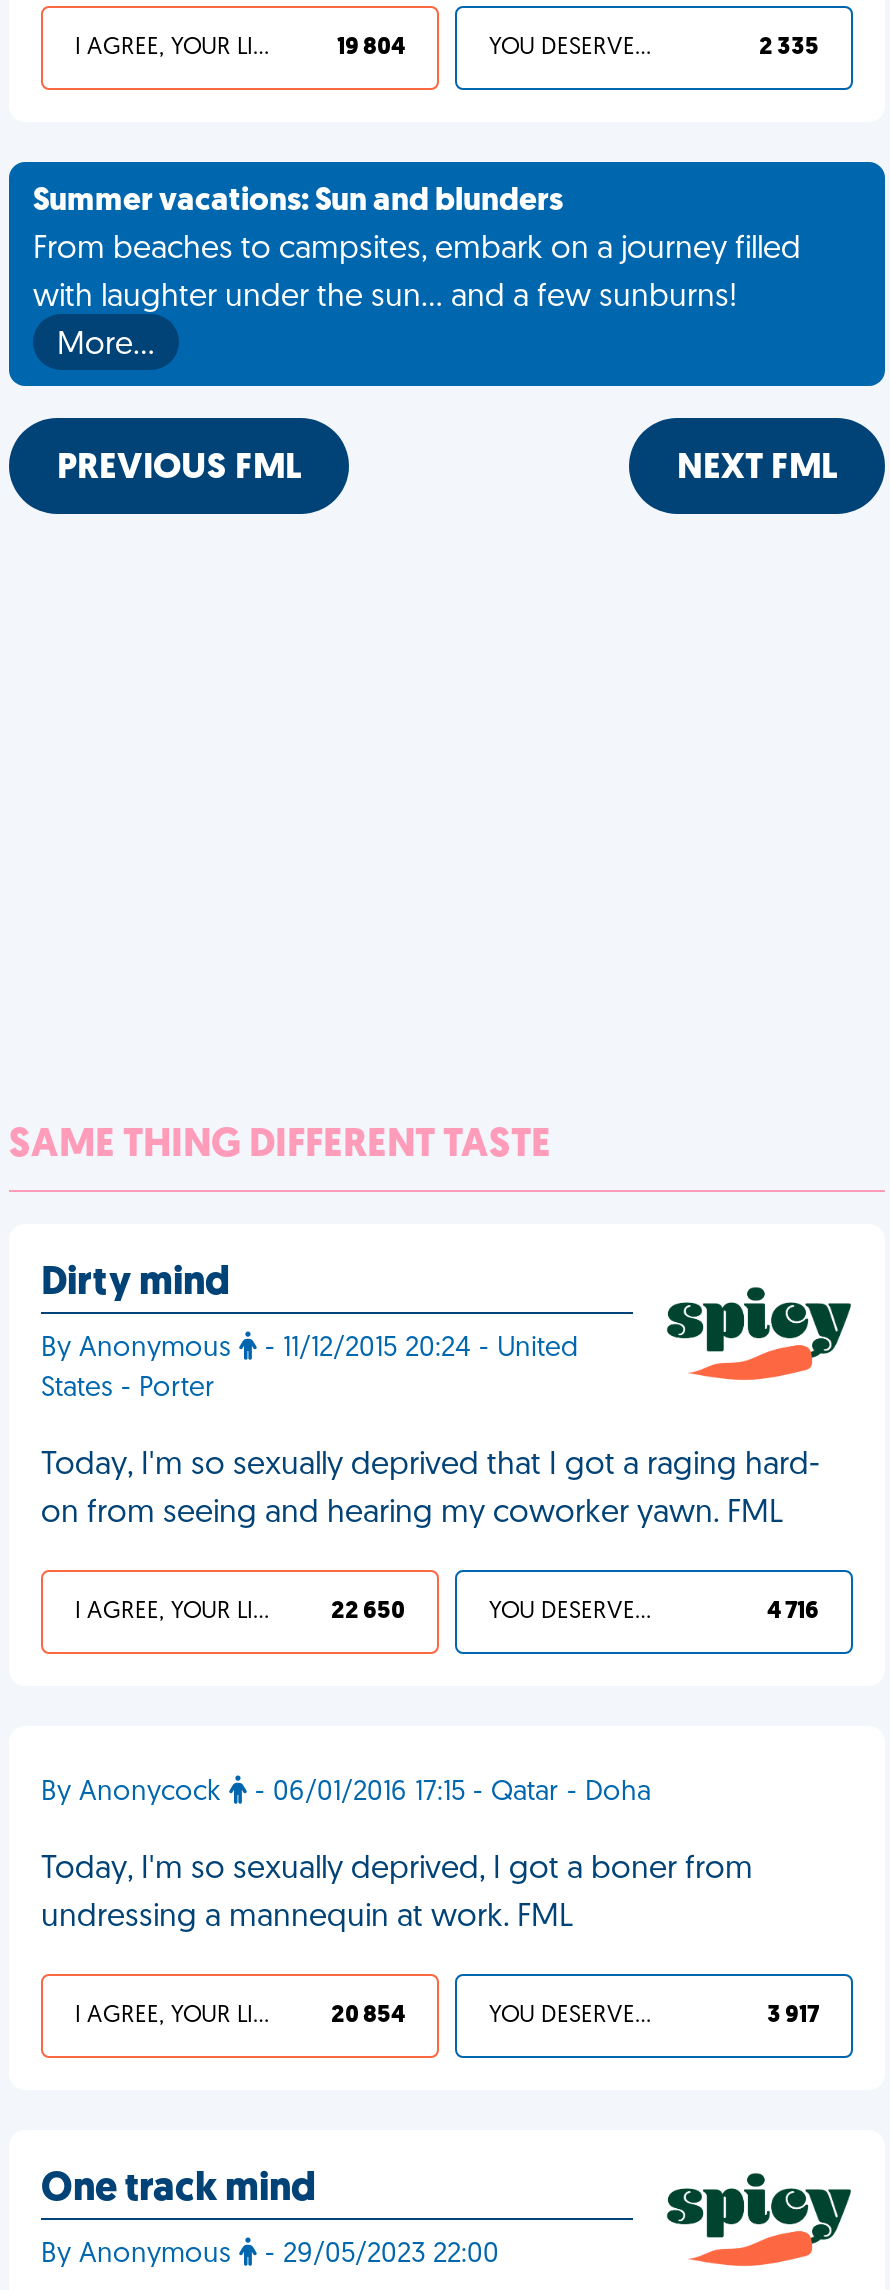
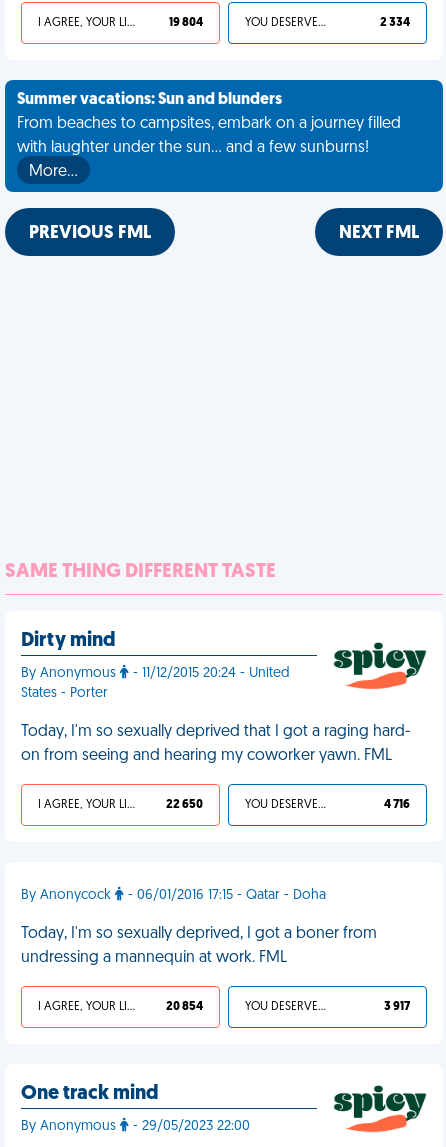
[759,36,819,60] 2 335 -> [380,17,410,29] 2 334

